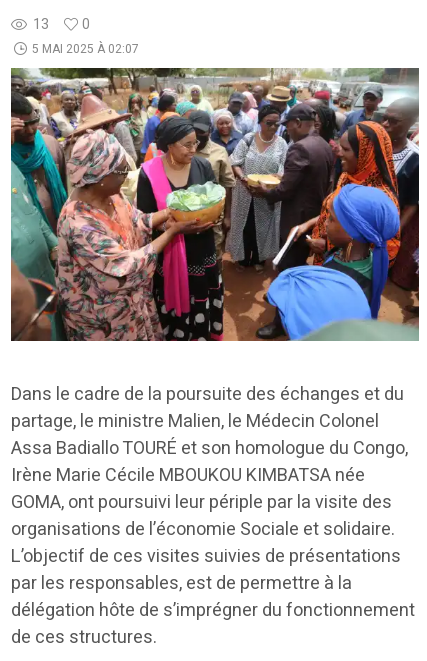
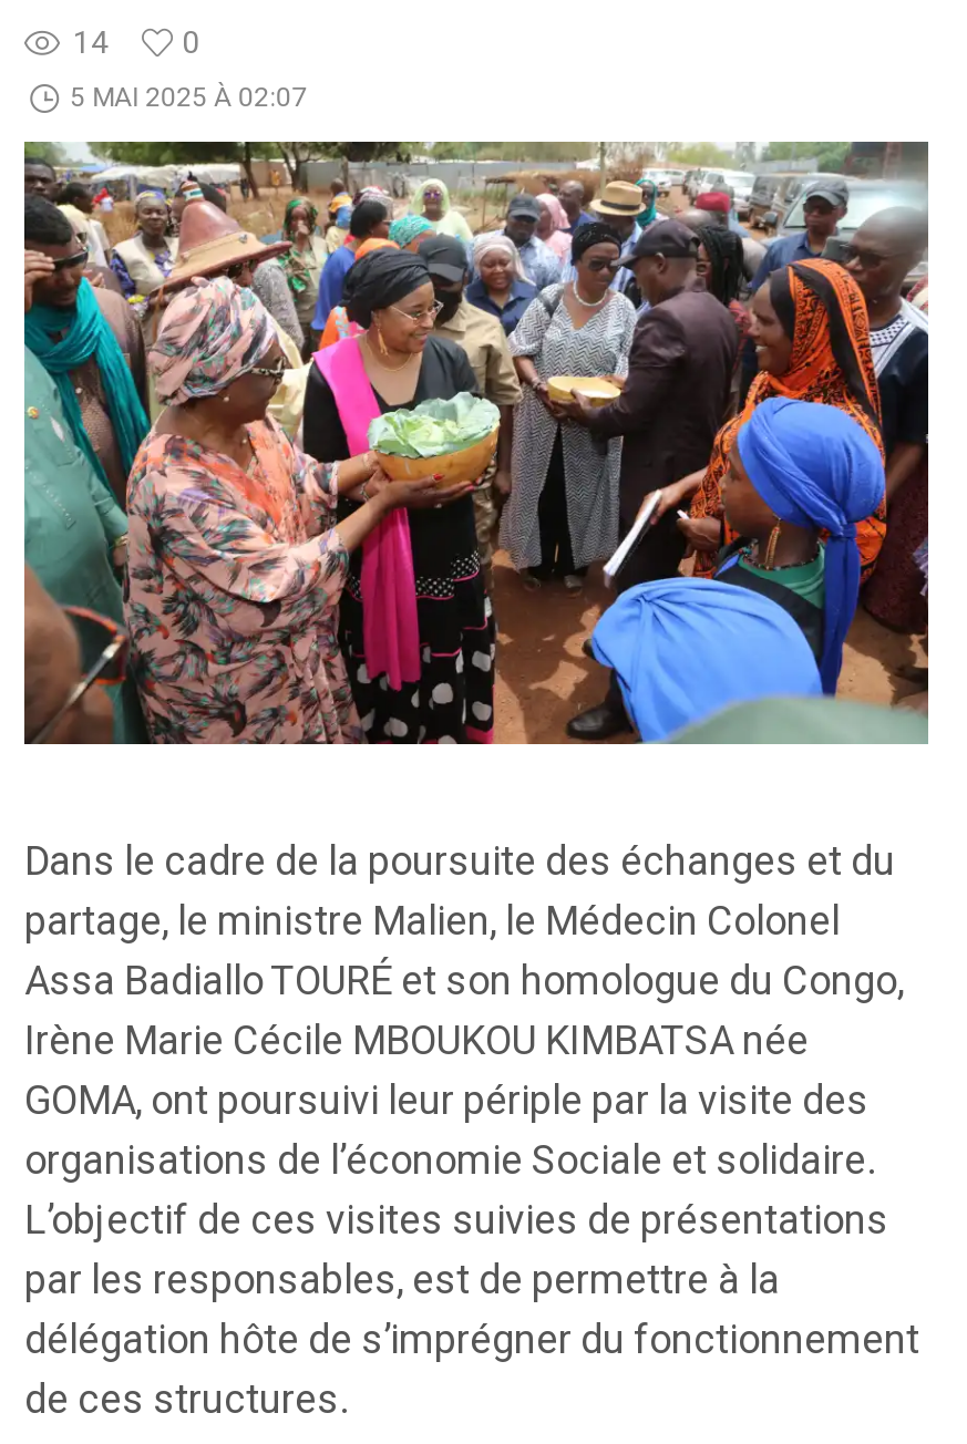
[33,14,90,35] 13 0 -> [73,21,199,67] 14 0

